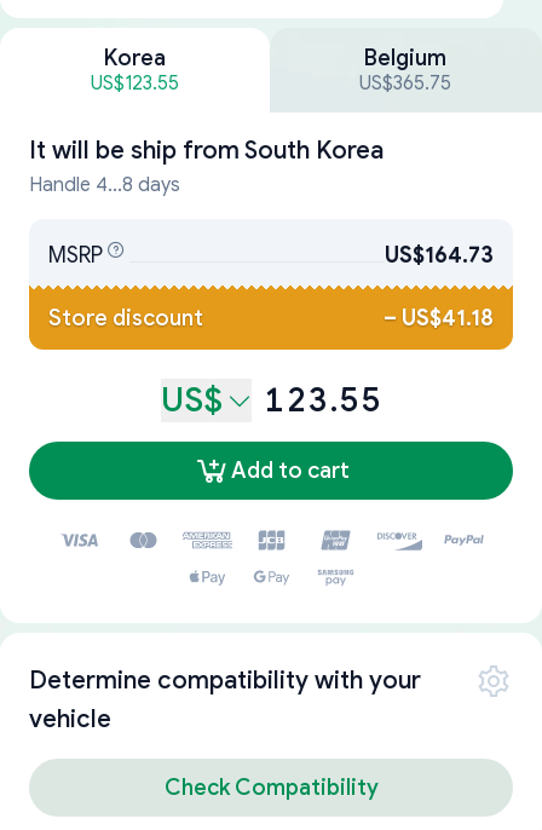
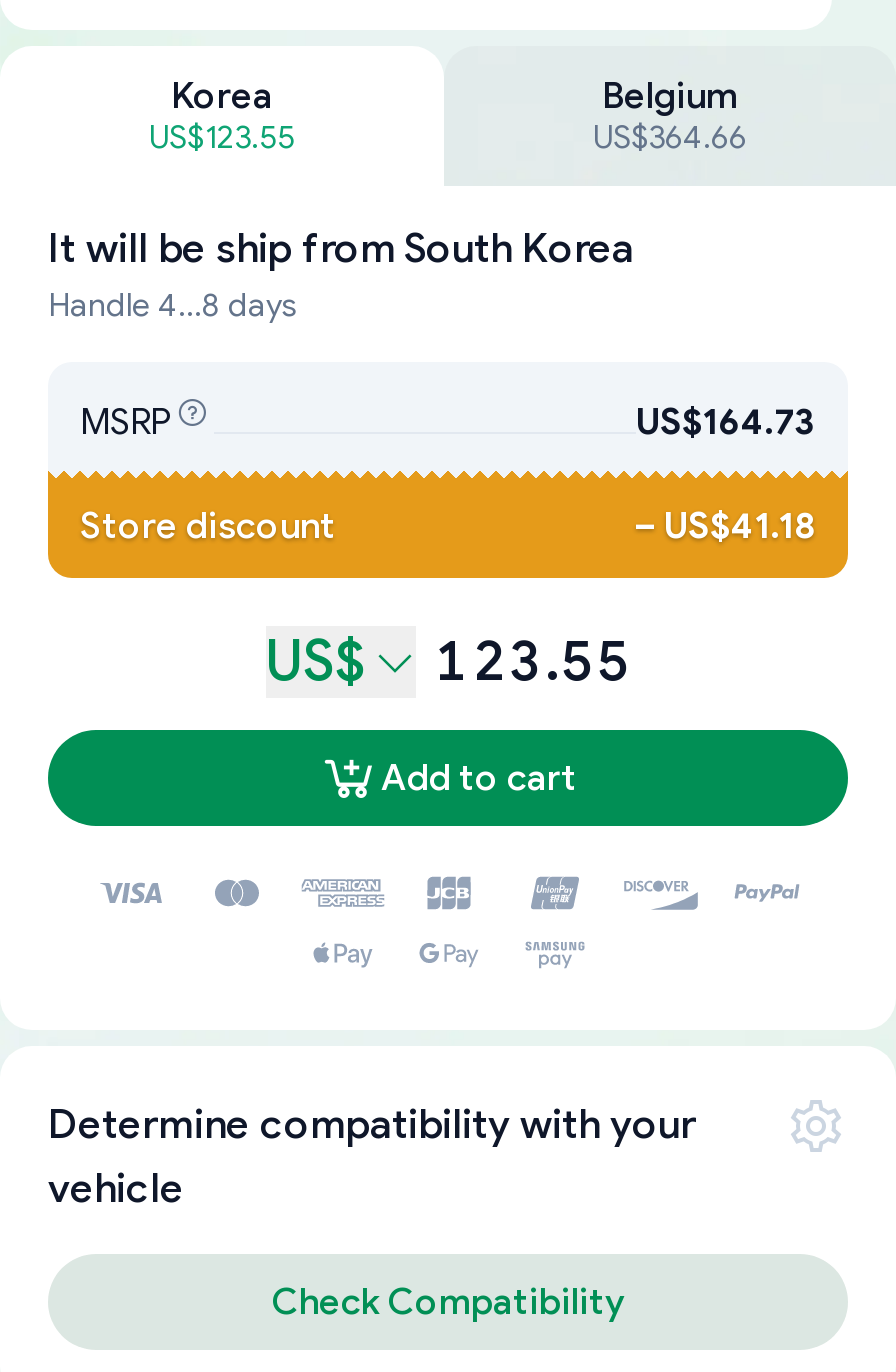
[360,71,452,96] US$365.75 -> [593,118,747,158] US$364.66

